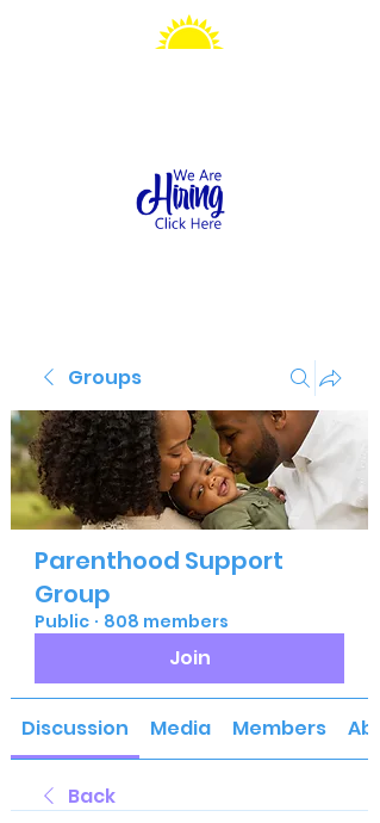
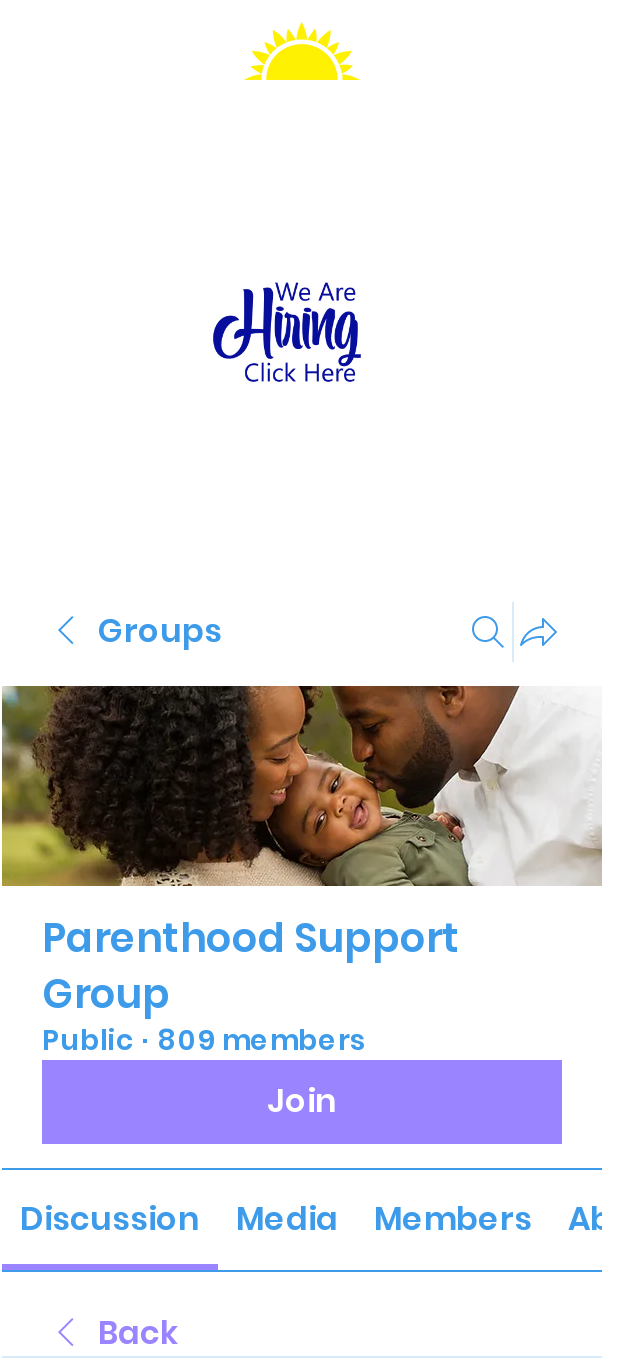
[35,609,229,633] Public · 808 members -> [42,1020,366,1060] Public · 809 members

